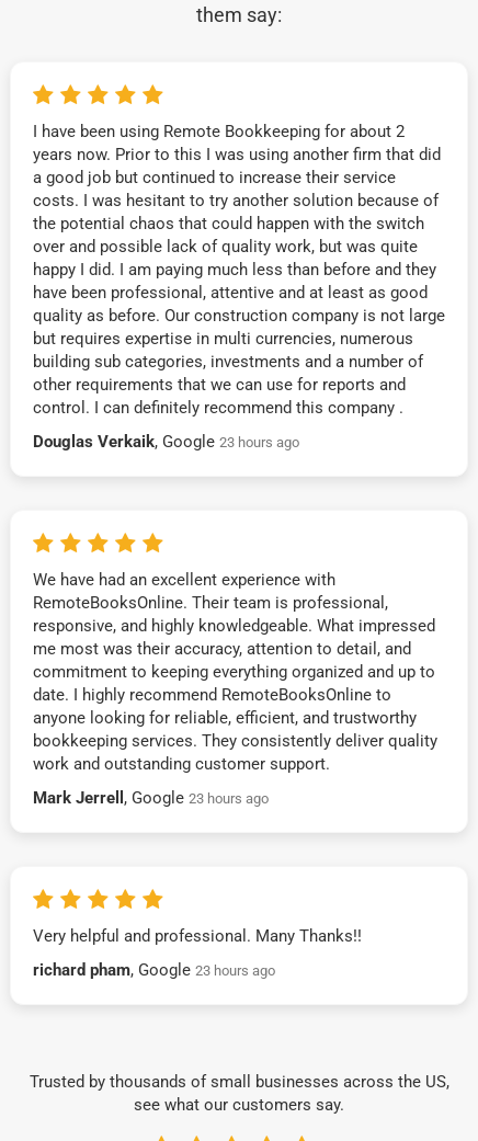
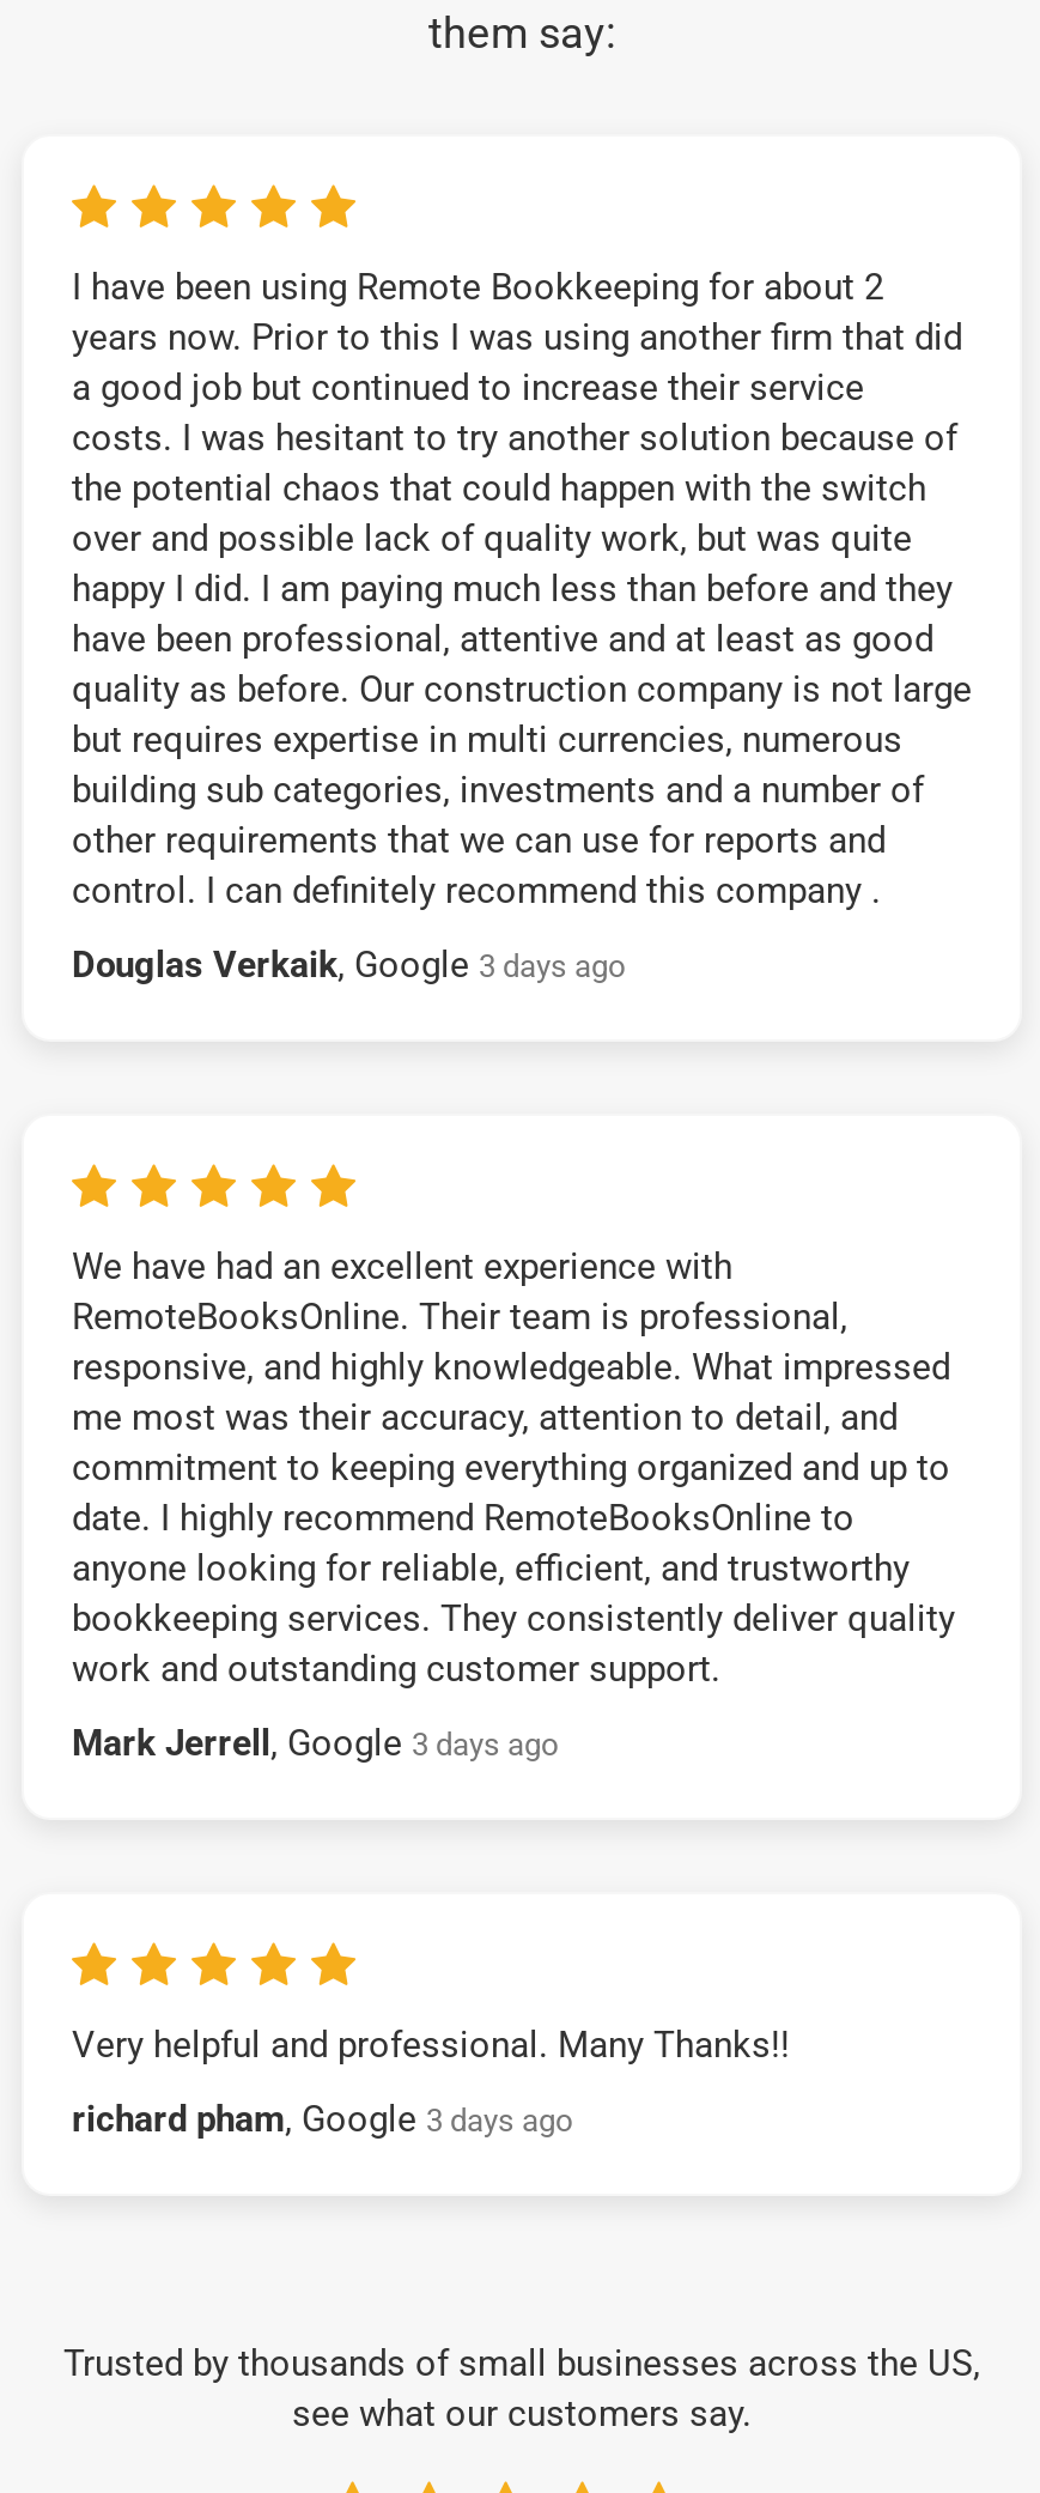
[33,431,299,451] Douglas Verkaik, Google 23 hours ago -> [72,942,625,985] Douglas Verkaik, Google 3 days ago
[33,788,269,807] Mark Jerrell, Google 23 hours ago -> [72,1721,558,1764] Mark Jerrell, Google 3 days ago
[33,960,275,979] richard pham, Google 23 hours ago -> [72,2097,572,2140] richard pham, Google 3 days ago

